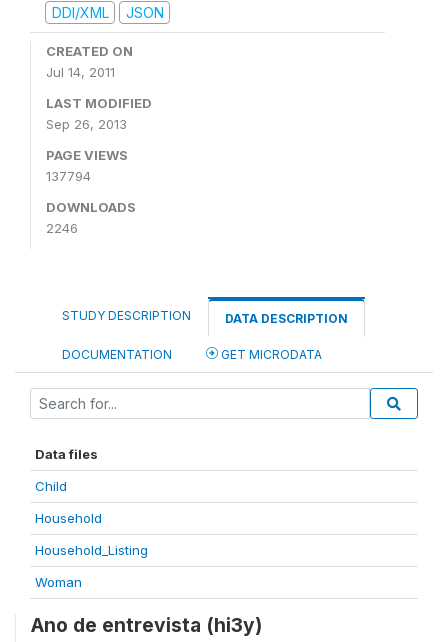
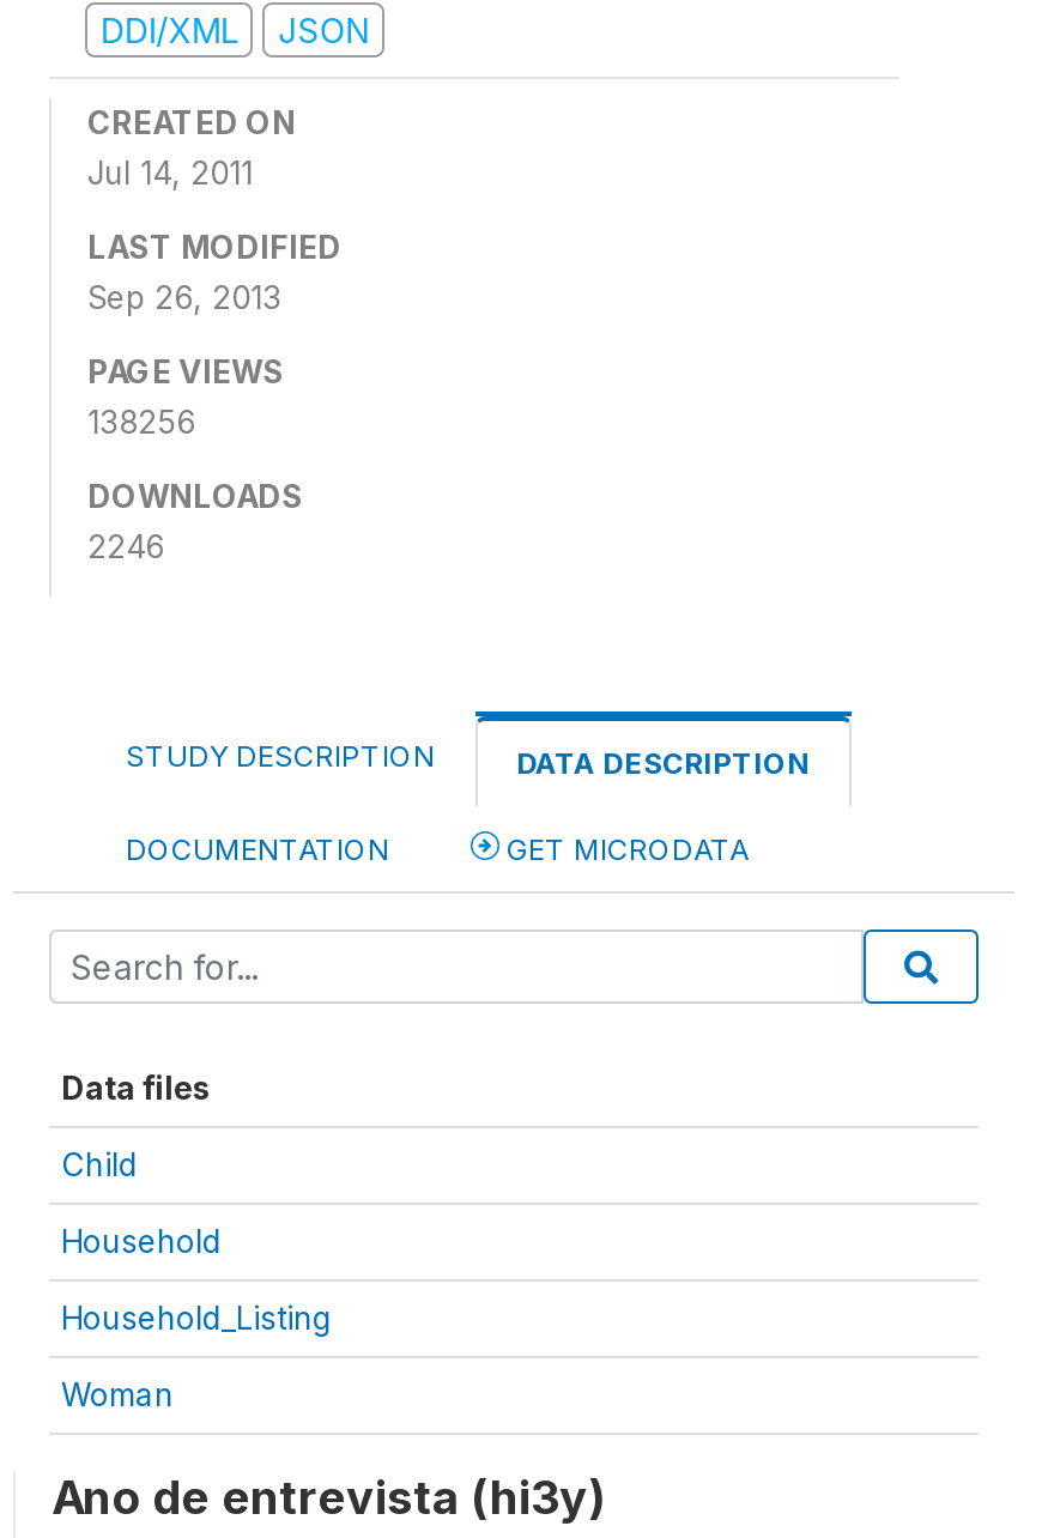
[46,168,91,184] 137794 -> [87,402,195,441] 138256

